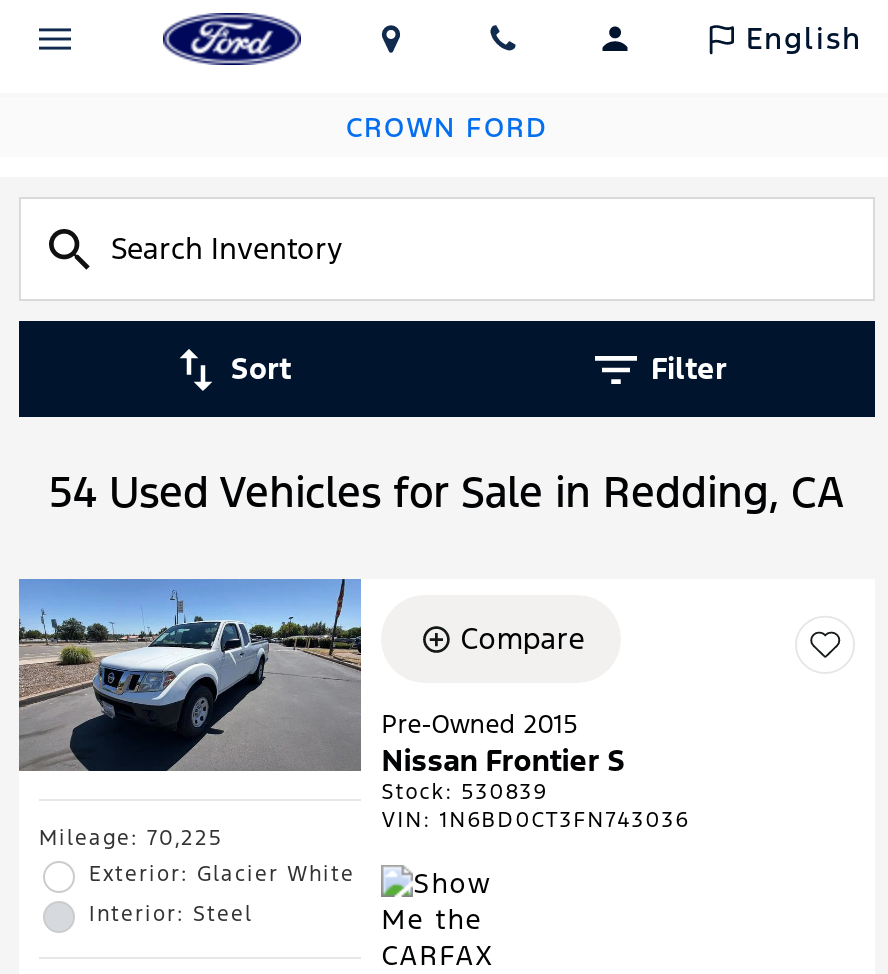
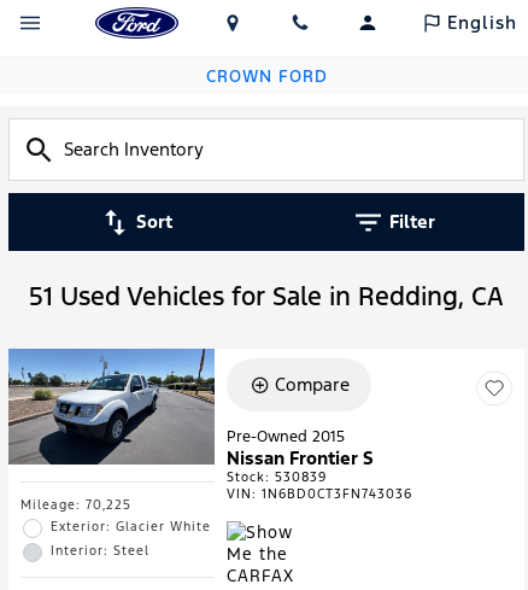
[49,465,845,519] 54 Used Vehicles for Sale in Redding, CA -> [29,280,504,312] 51 Used Vehicles for Sale in Redding, CA

